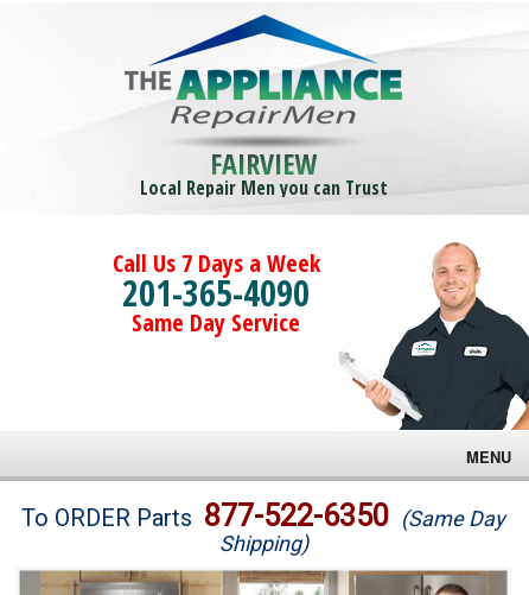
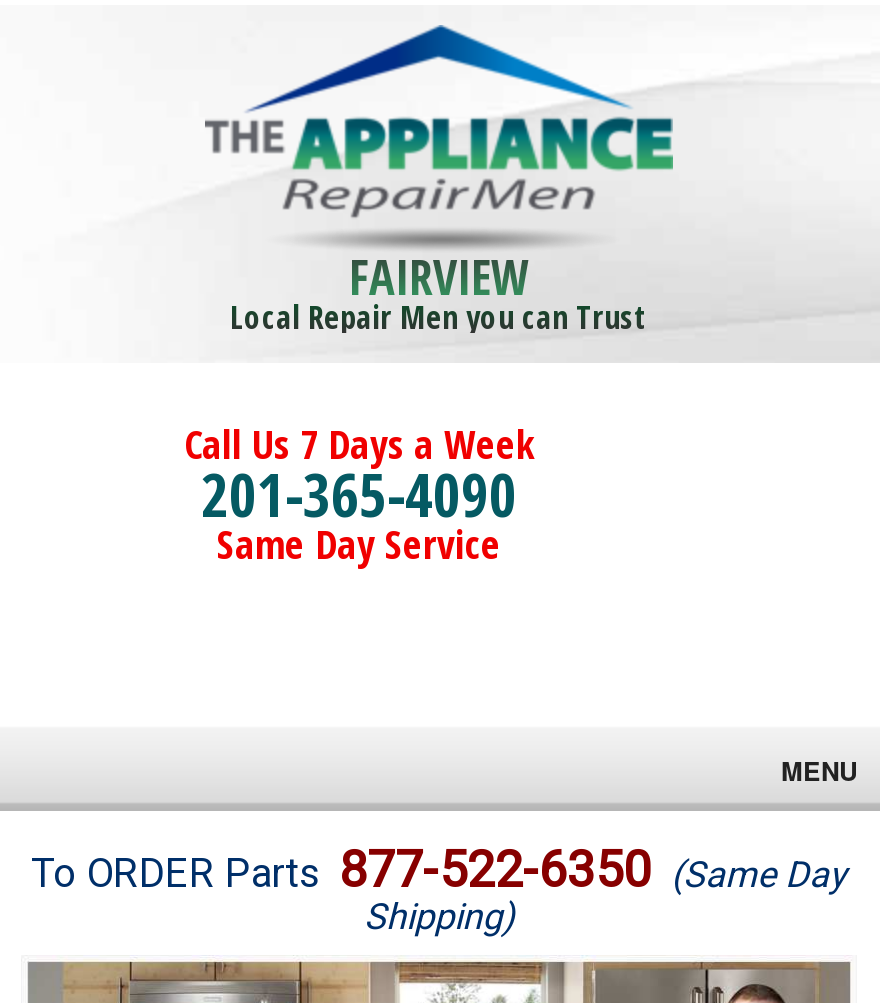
[339,241,525,431] [image] -> none

